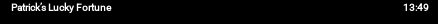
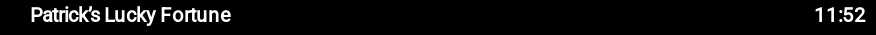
[403,2,429,13] 13:49 -> [814,4,866,26] 11:52

